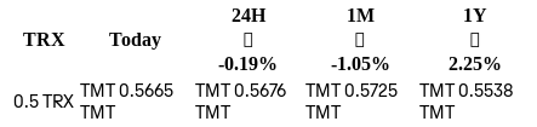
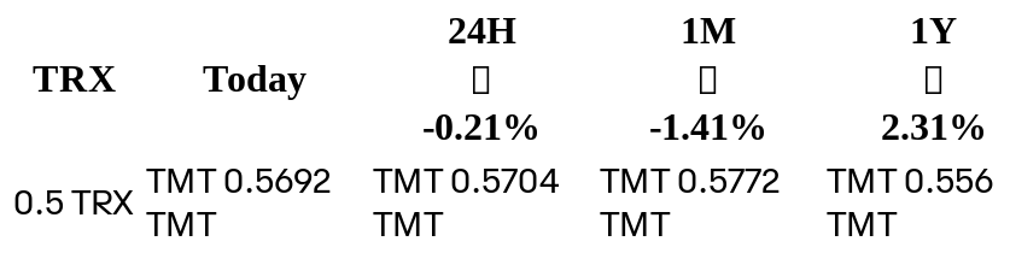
[218,54,278,74] -0.19% -> [422,107,541,148] -0.21%
[330,54,390,74] -1.05% -> [649,107,767,148] -1.41%
[448,54,501,74] 2.25% -> [881,107,987,148] 2.31%
[13,80,173,113] 0.5 TRX TMT 0.5665 -> [13,160,332,225] 0.5 TRX TMT 0.5692
[195,80,286,102] TMT 0.5676 -> [373,160,559,203] TMT 0.5704
[305,80,398,102] TMT 0.5725 -> [600,160,781,203] TMT 0.5772
[419,80,513,102] TMT 0.5538 -> [827,160,993,203] TMT 0.556

